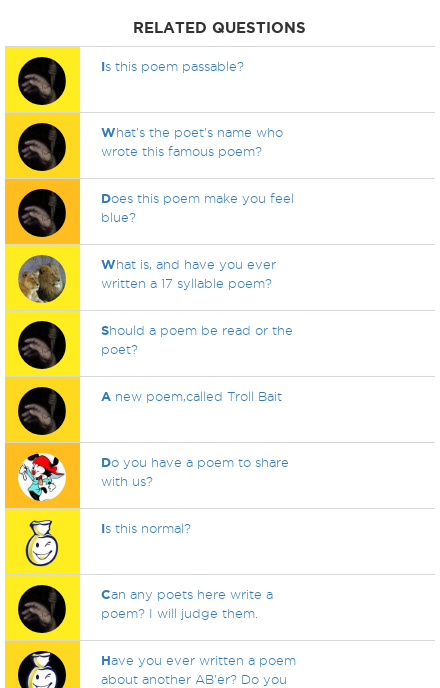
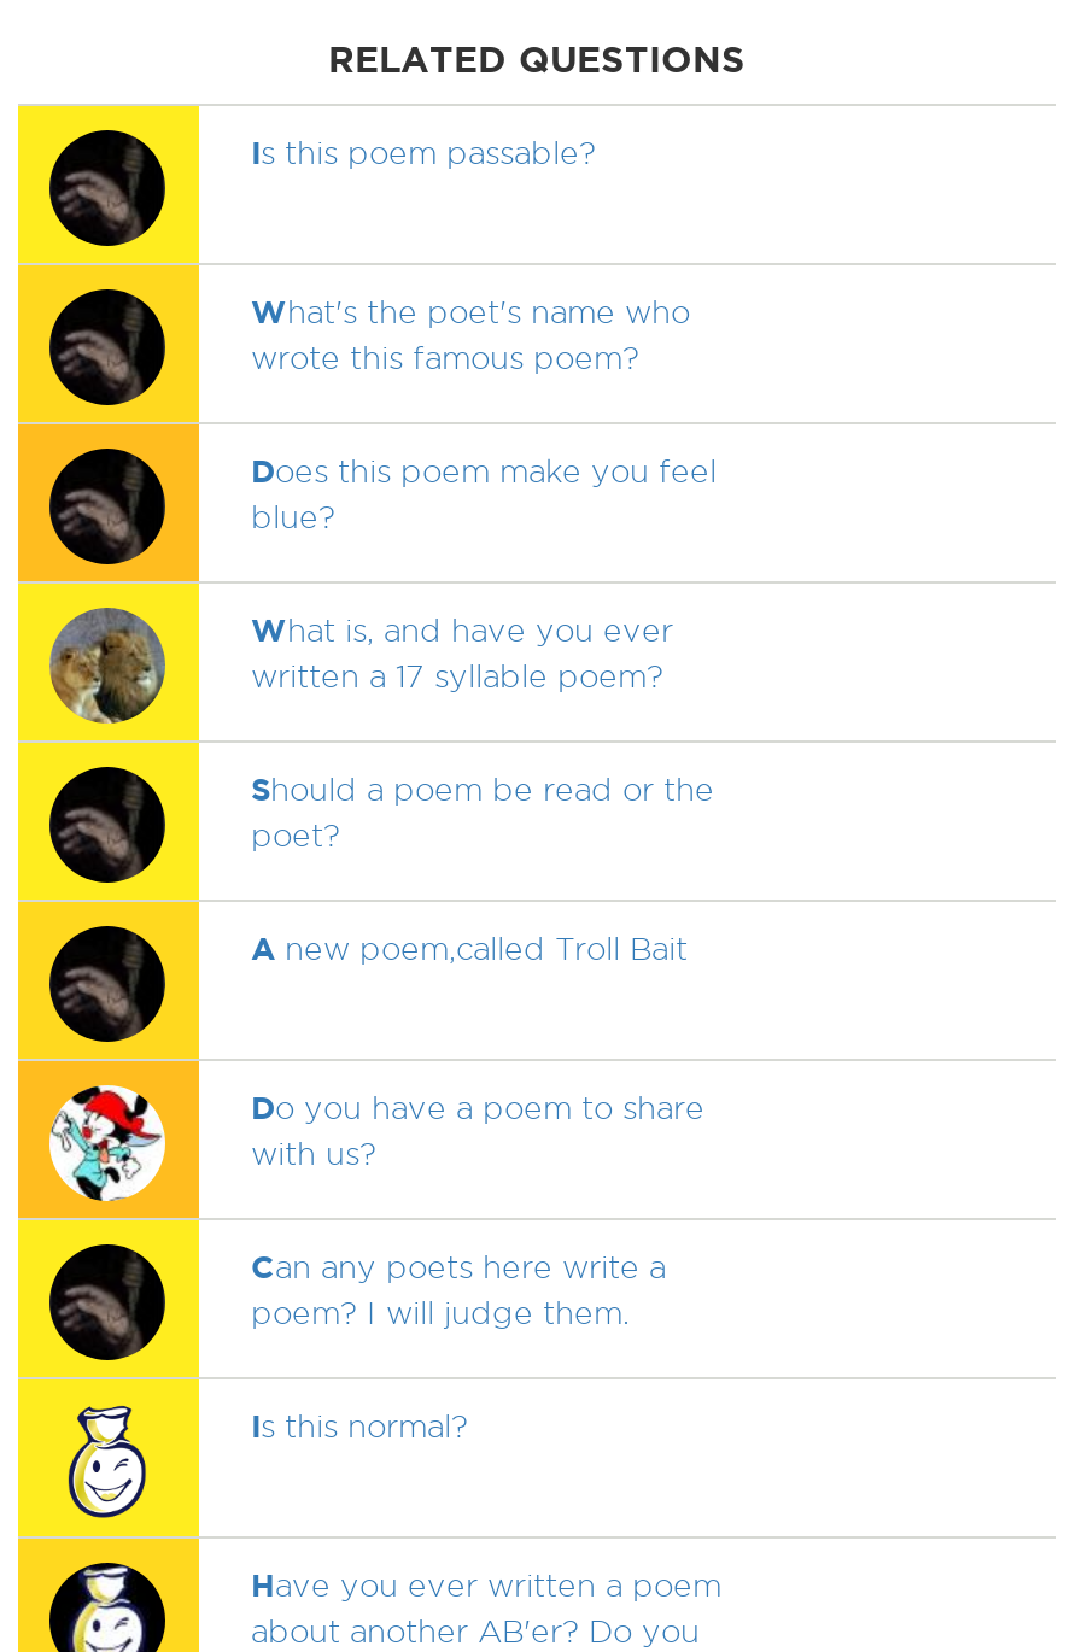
moved [18,519,191,566] -> [49,1404,468,1517]: [image] | Is this normal?
moved [17,585,273,634] -> [47,1244,666,1363]: [image] | Can any poets here write a | poem? I will judge them.

